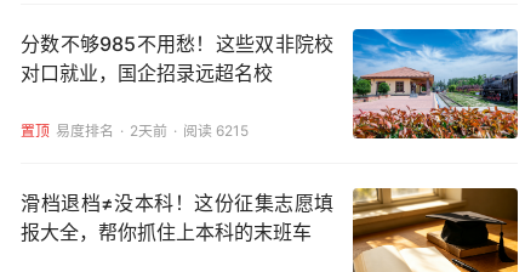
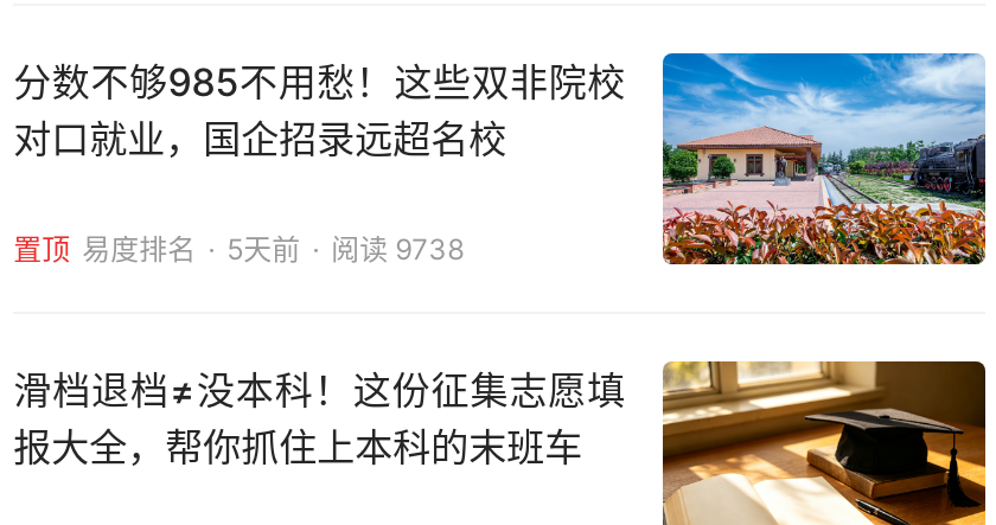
[130,121,167,140] 2天前 -> [227,231,300,266] 5天前
[183,121,249,140] 阅读 6215 -> [331,231,464,266] 阅读 9738

